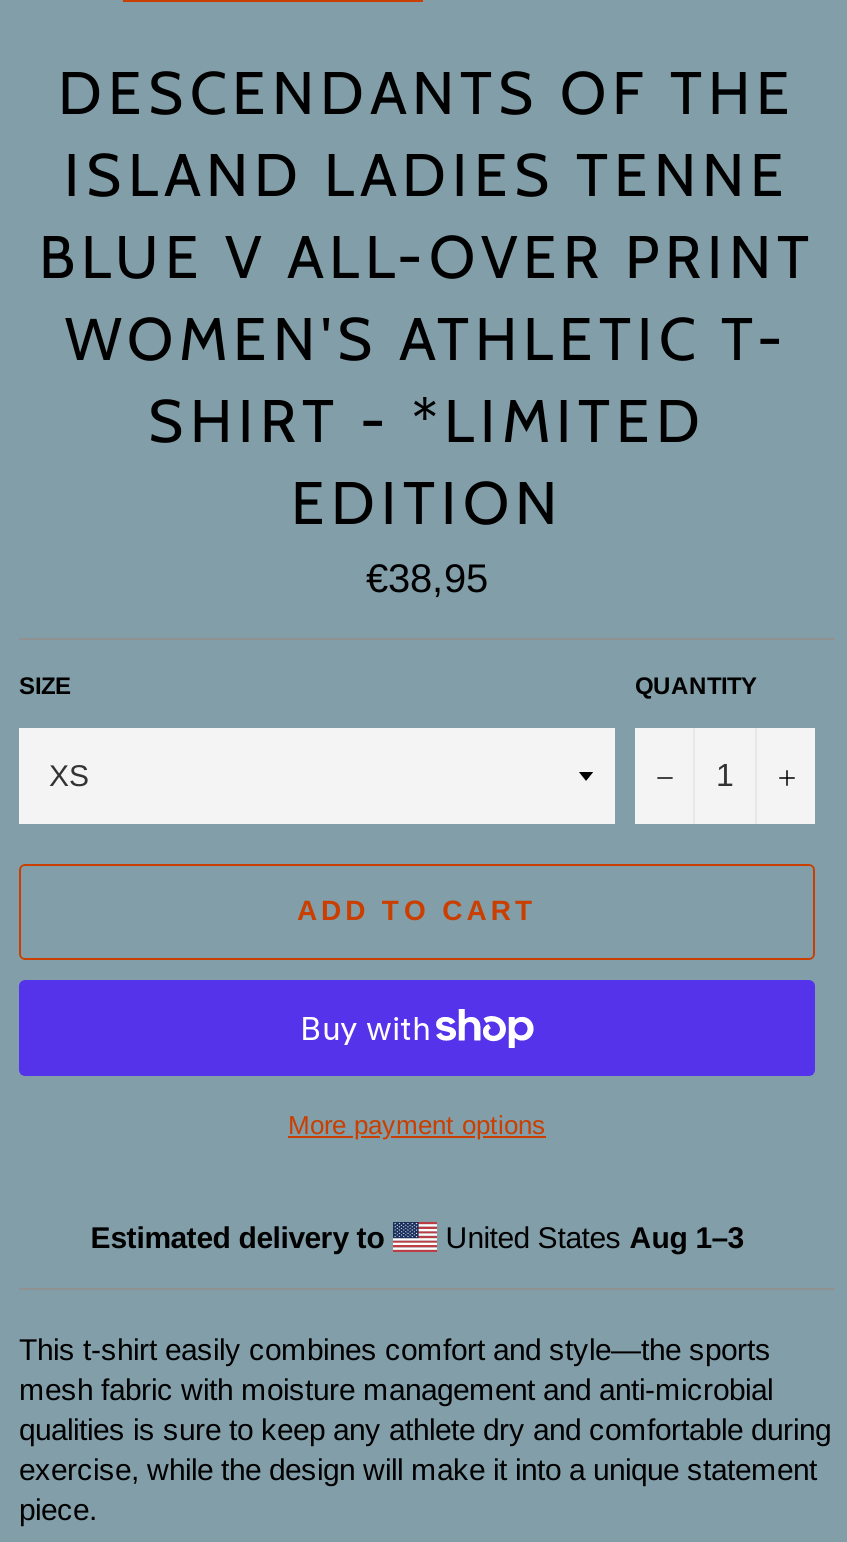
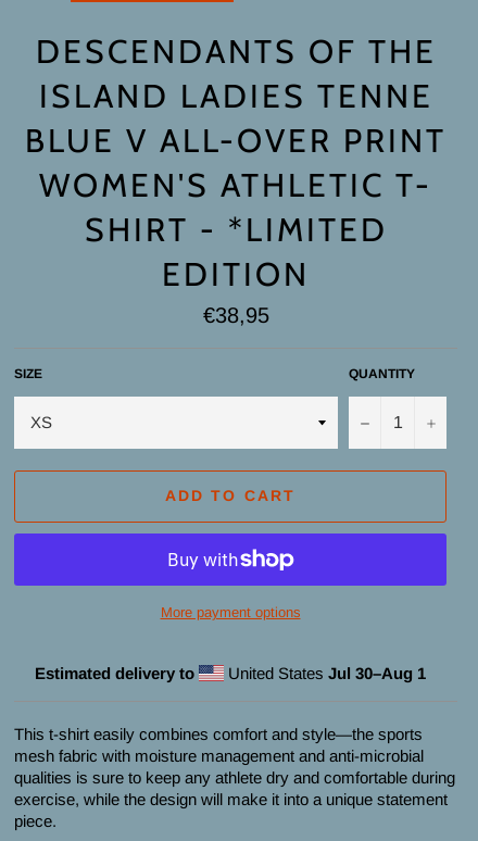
[437,1219,743,1253] United States Aug 1–3 -> [224,664,426,682] United States Jul 30–Aug 1

